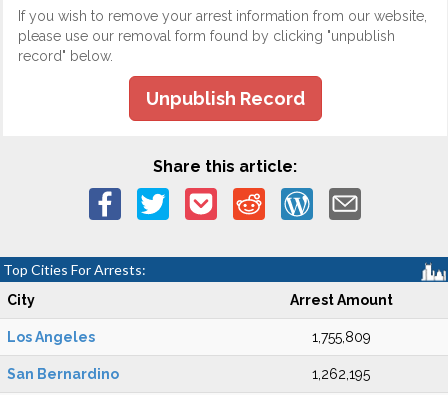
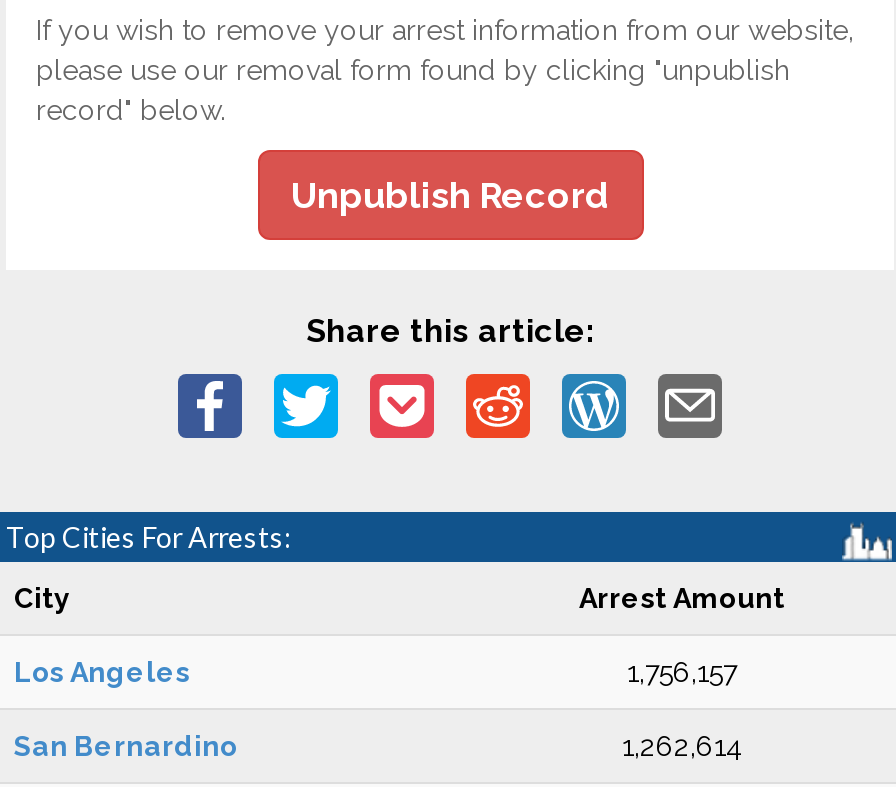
[311,329,370,345] 1,755,809 -> [627,656,737,688] 1,756,157
[312,366,370,382] 1,262,195 -> [622,730,742,762] 1,262,614

